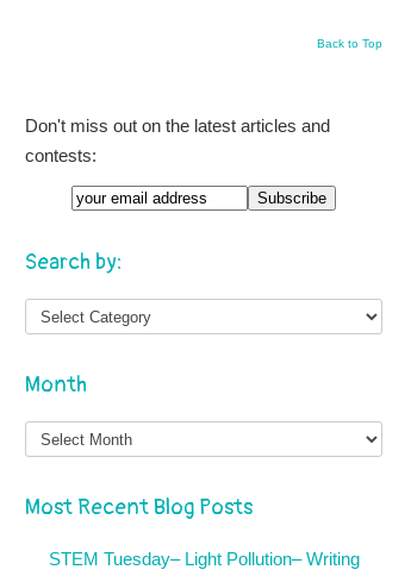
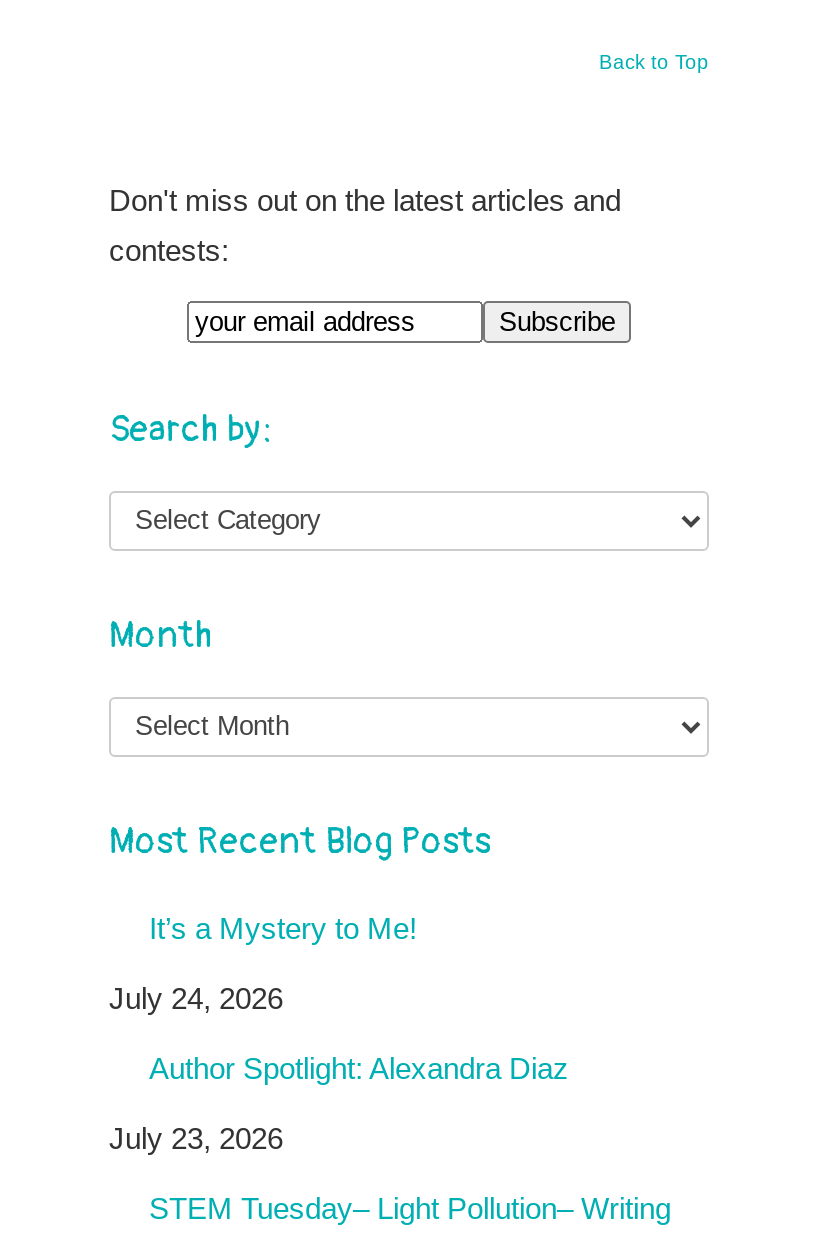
none -> [109,910,569,1154] It’s a Mystery to Me! | July 24, 2026 | Author Spotlight: Alexandra Diaz | July 23, 2026

